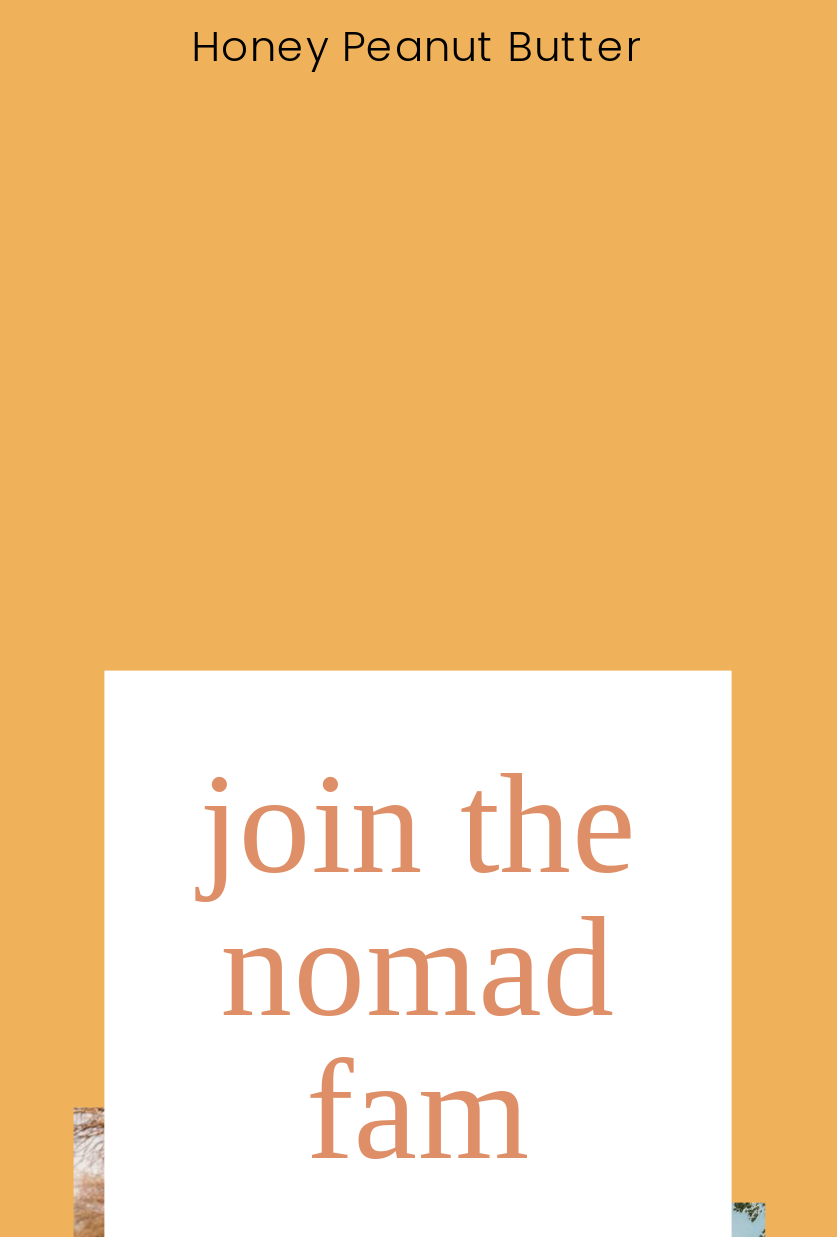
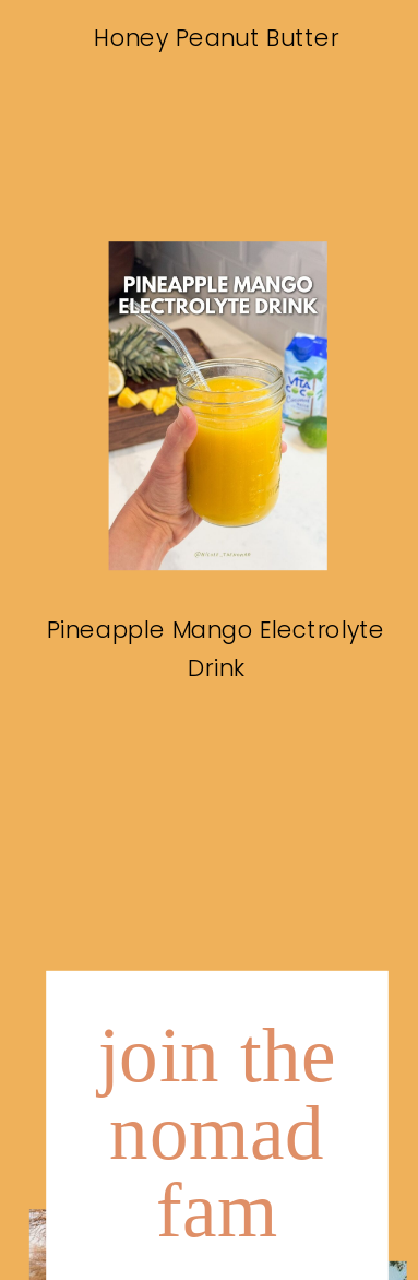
none -> [47,240,385,683] [image] | Pineapple Mango Electrolyte | Drink

